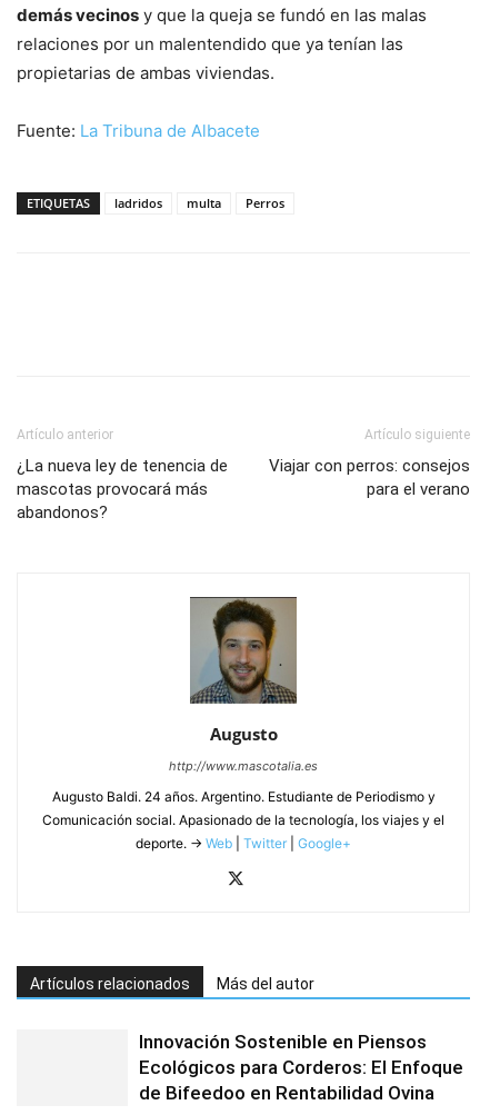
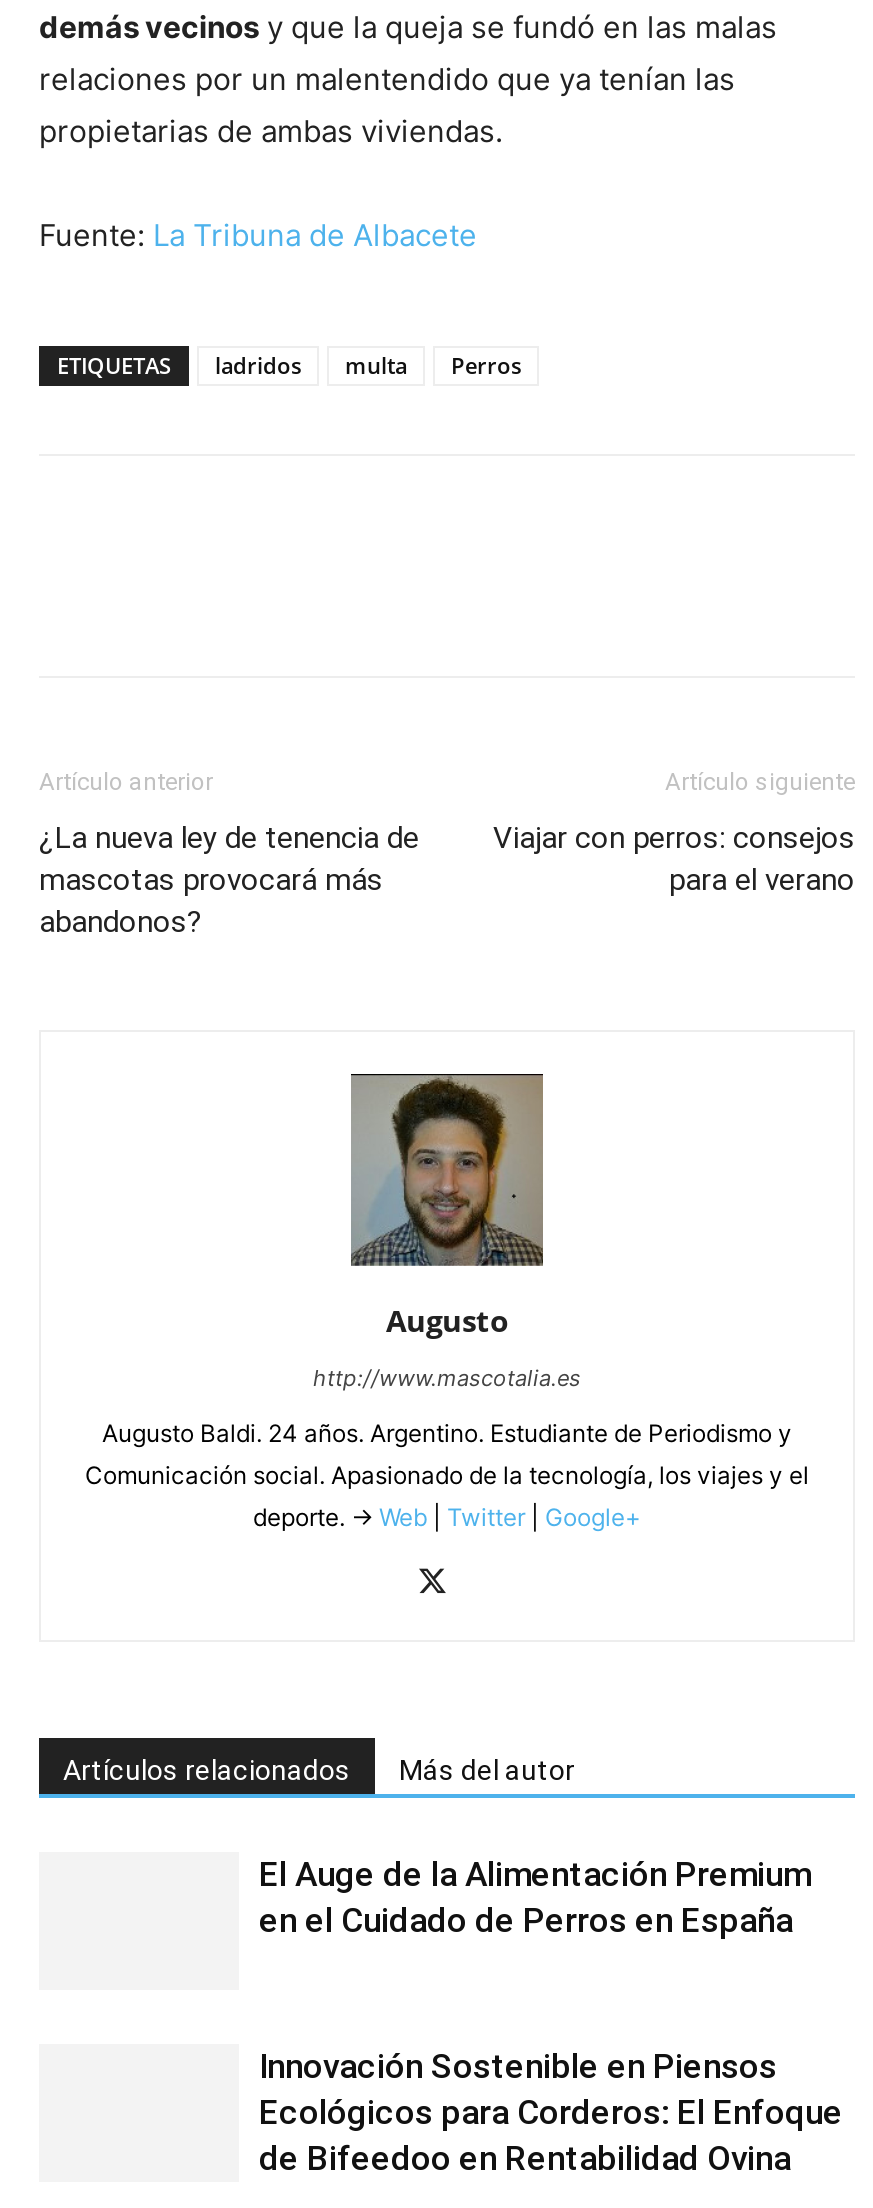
none -> [259,1854,811,1940] El Auge de la Alimentación Premium | en el Cuidado de Perros en España

